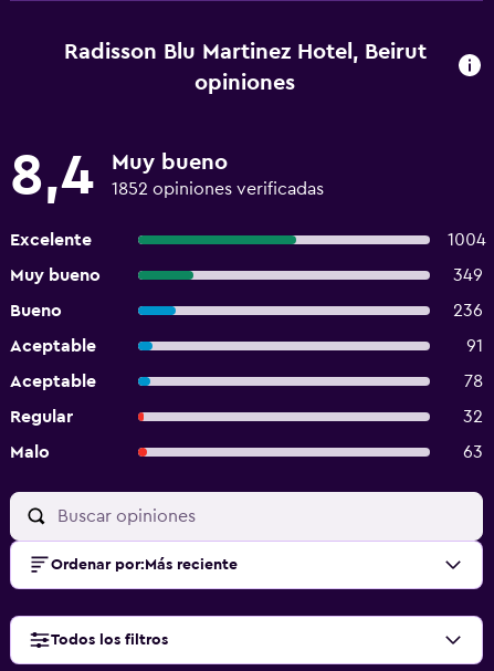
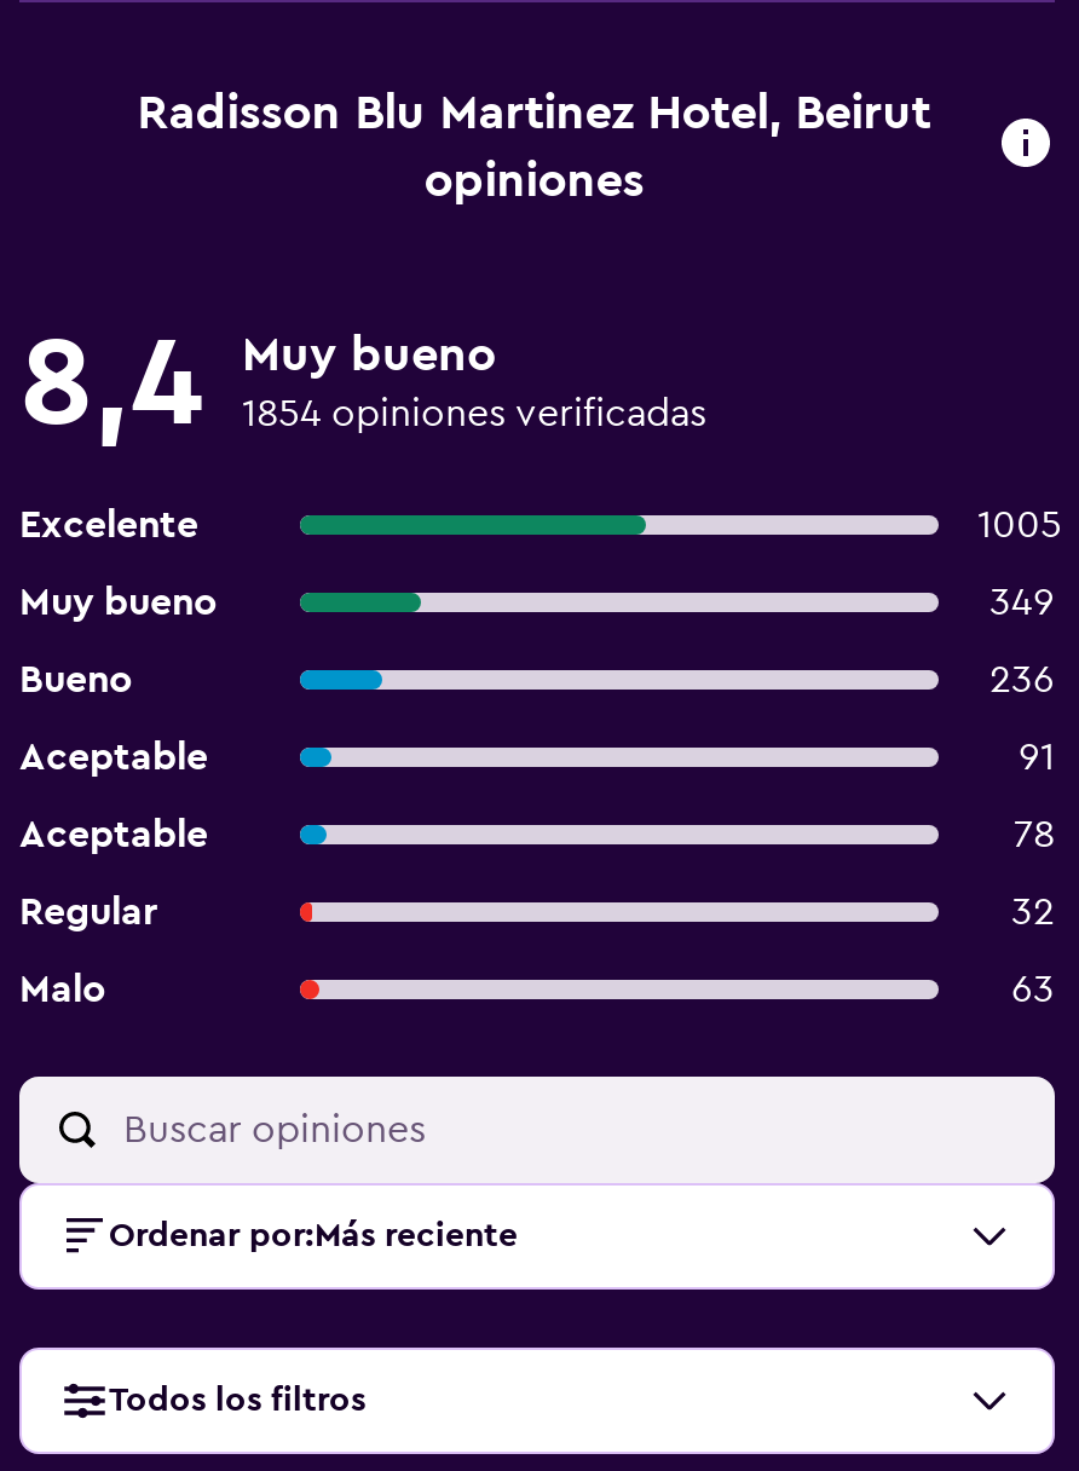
[112,180,324,198] 1852 opiniones verificadas -> [242,394,706,433] 1854 opiniones verificadas
[448,231,486,249] 1004 -> [977,506,1062,544] 1005

